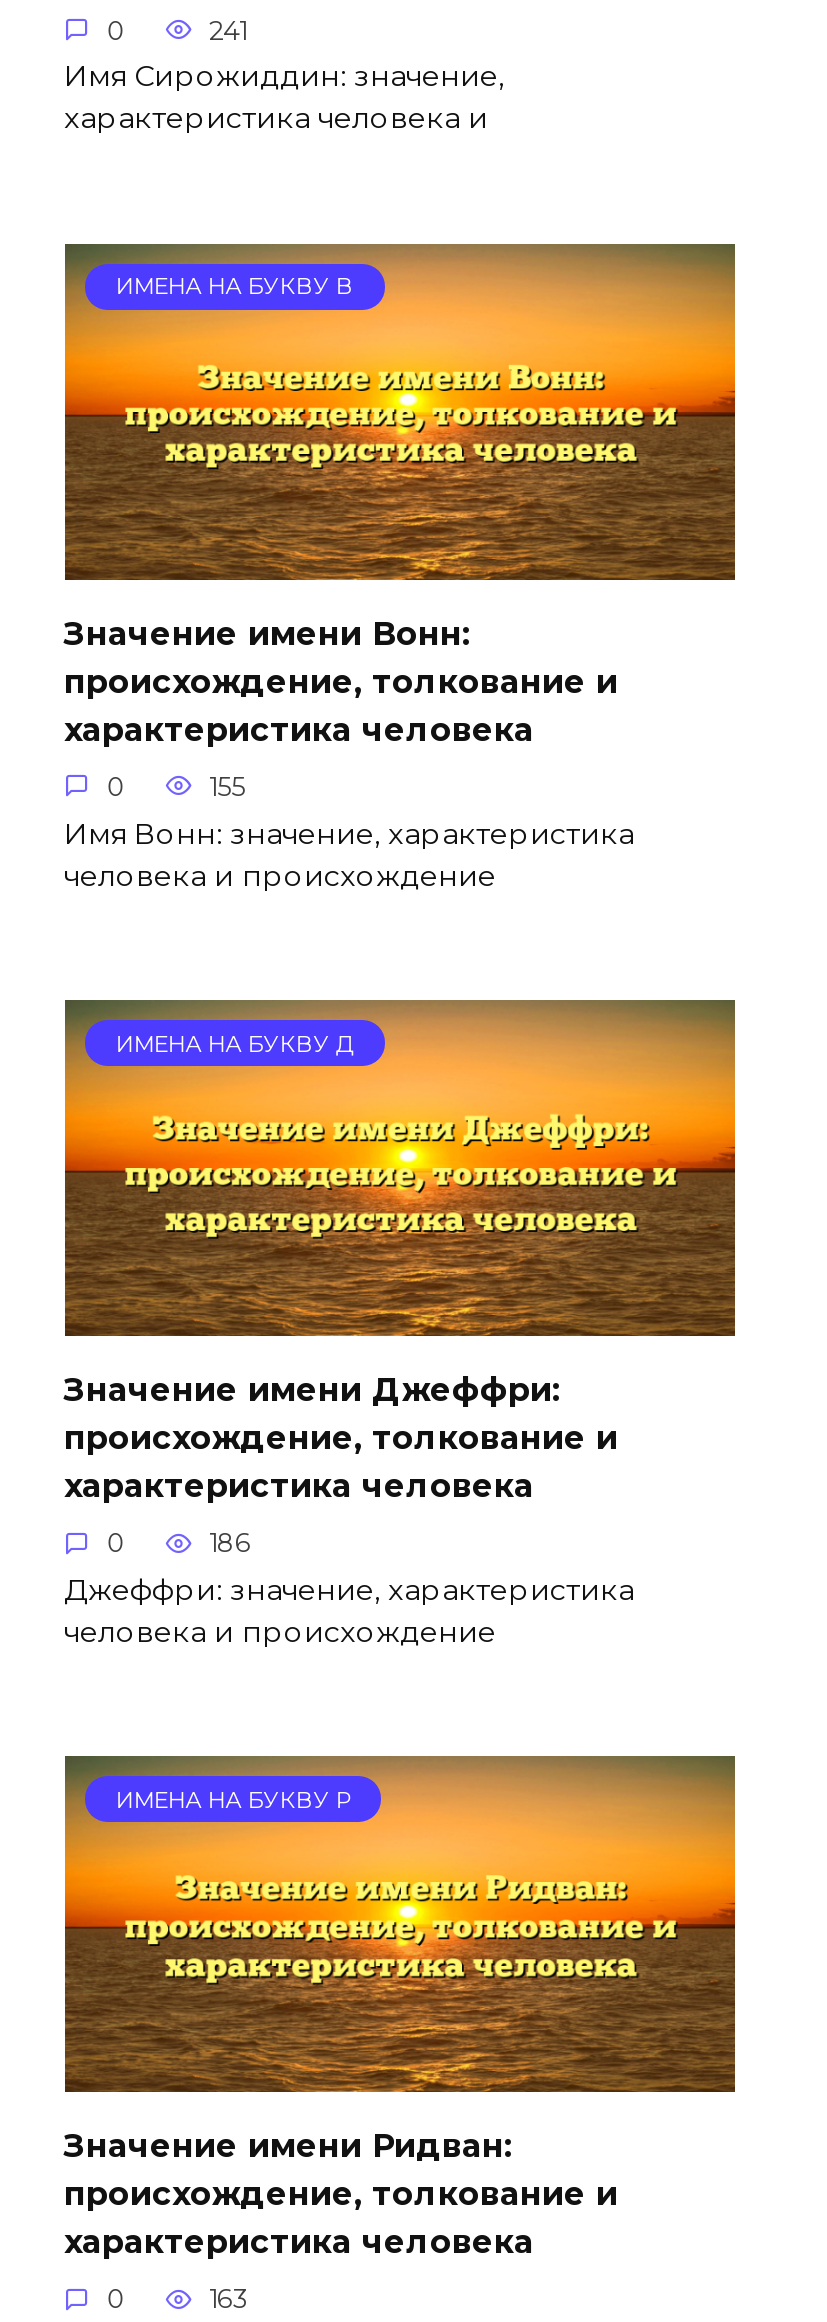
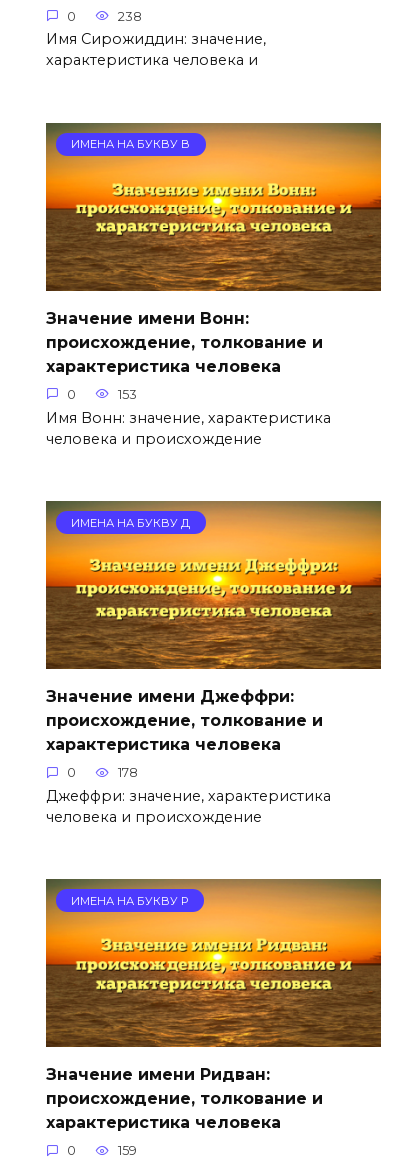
[209,15,247,45] 241 -> [118,9,142,24] 238
[209,772,245,802] 155 -> [118,387,137,402] 153
[209,1528,251,1558] 186 -> [118,765,138,780] 178
[209,2285,249,2315] 163 -> [118,1143,137,1158] 159

